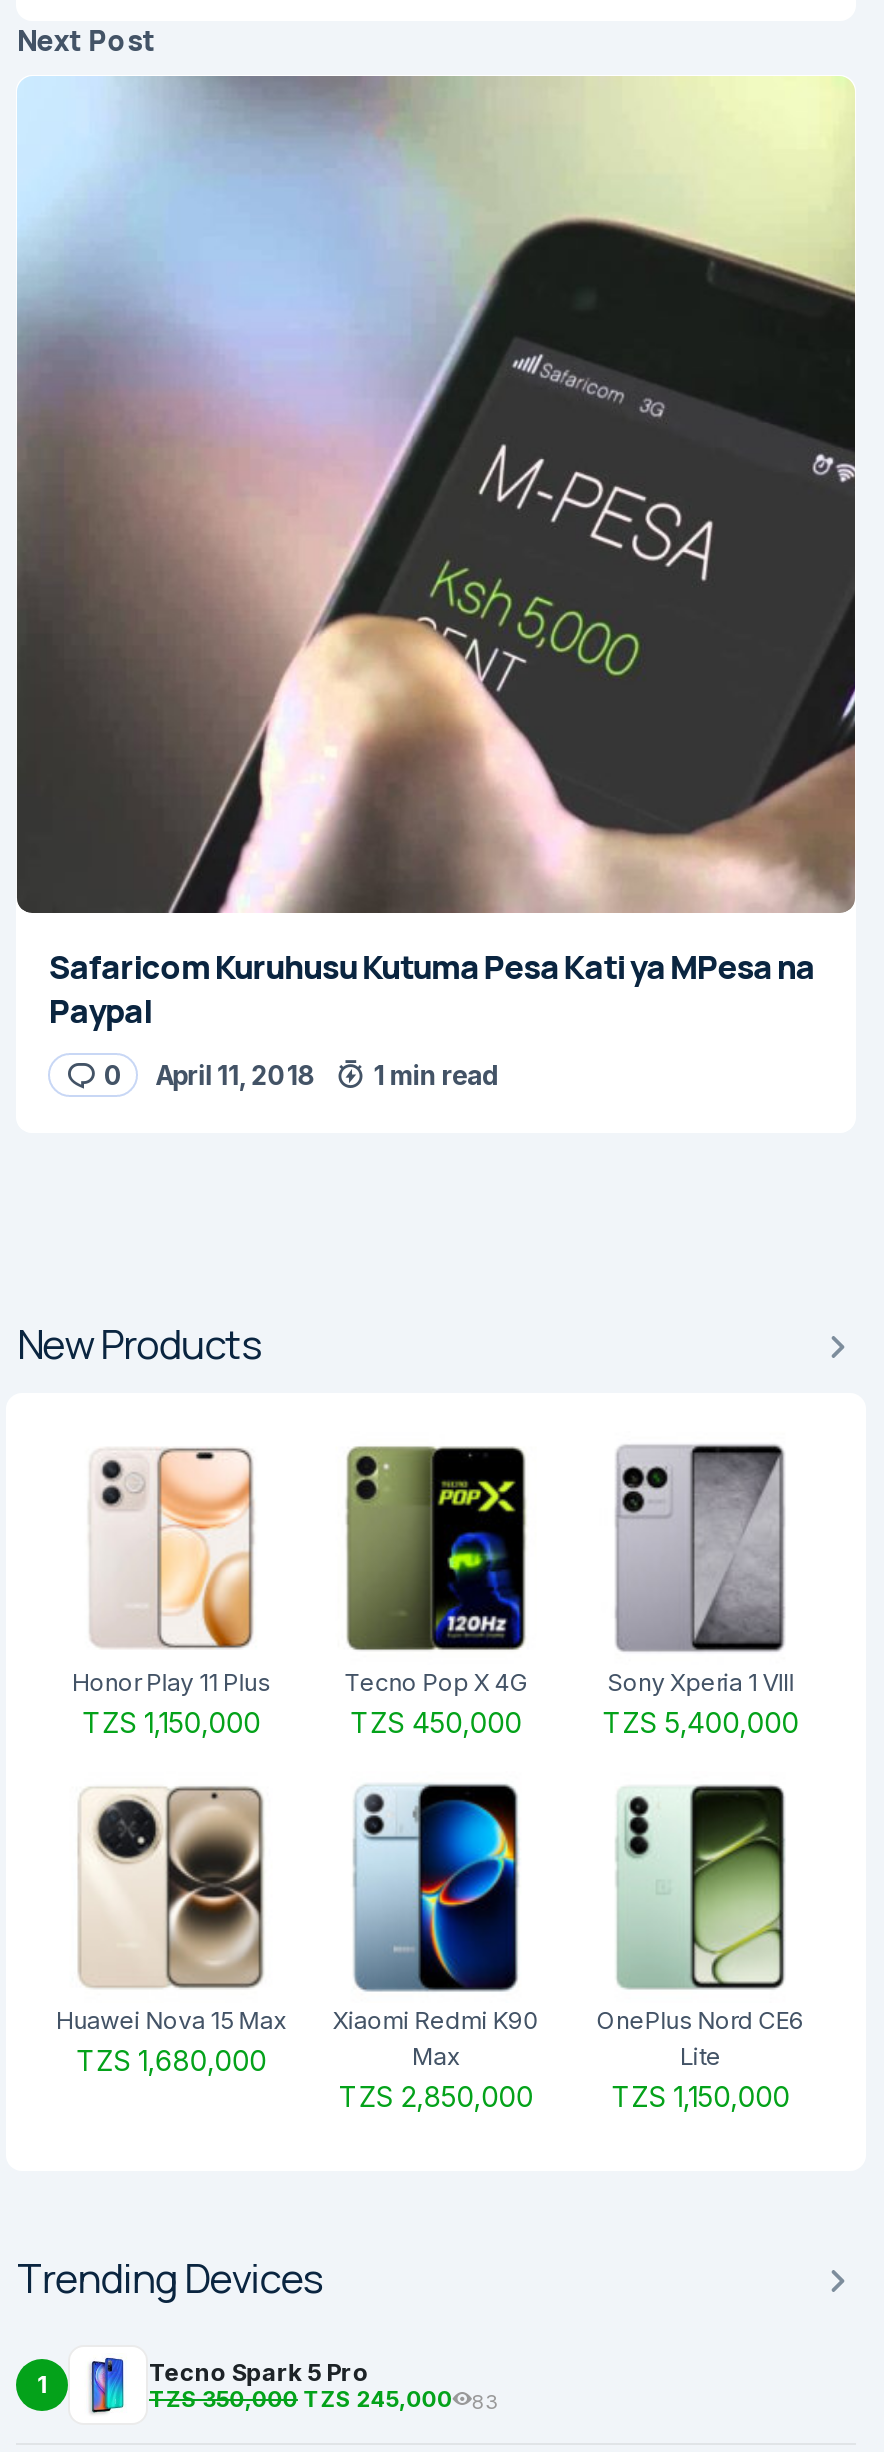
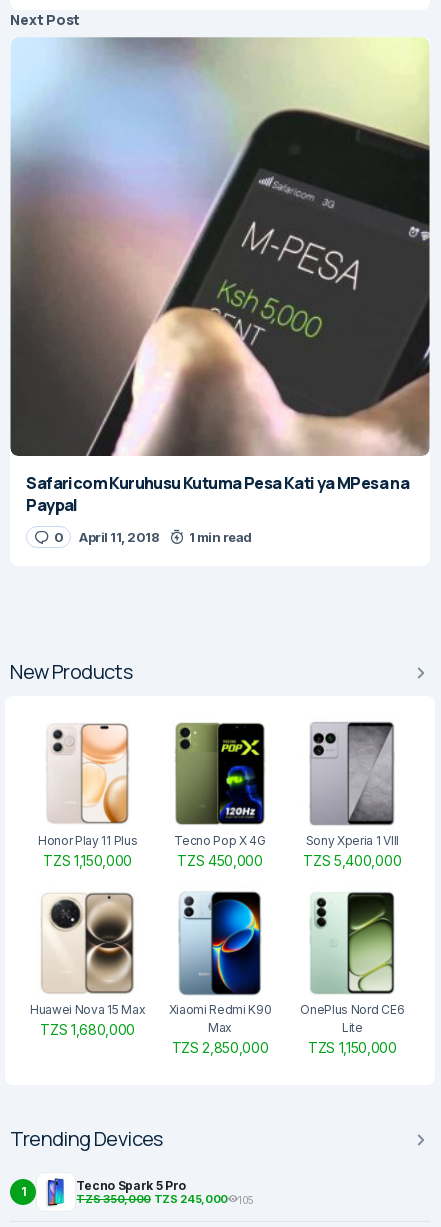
[149,2385,496,2413] TZS 350,000 TZS 245,000 83 -> [76,1192,254,1206] TZS 350,000 TZS 245,000 105

